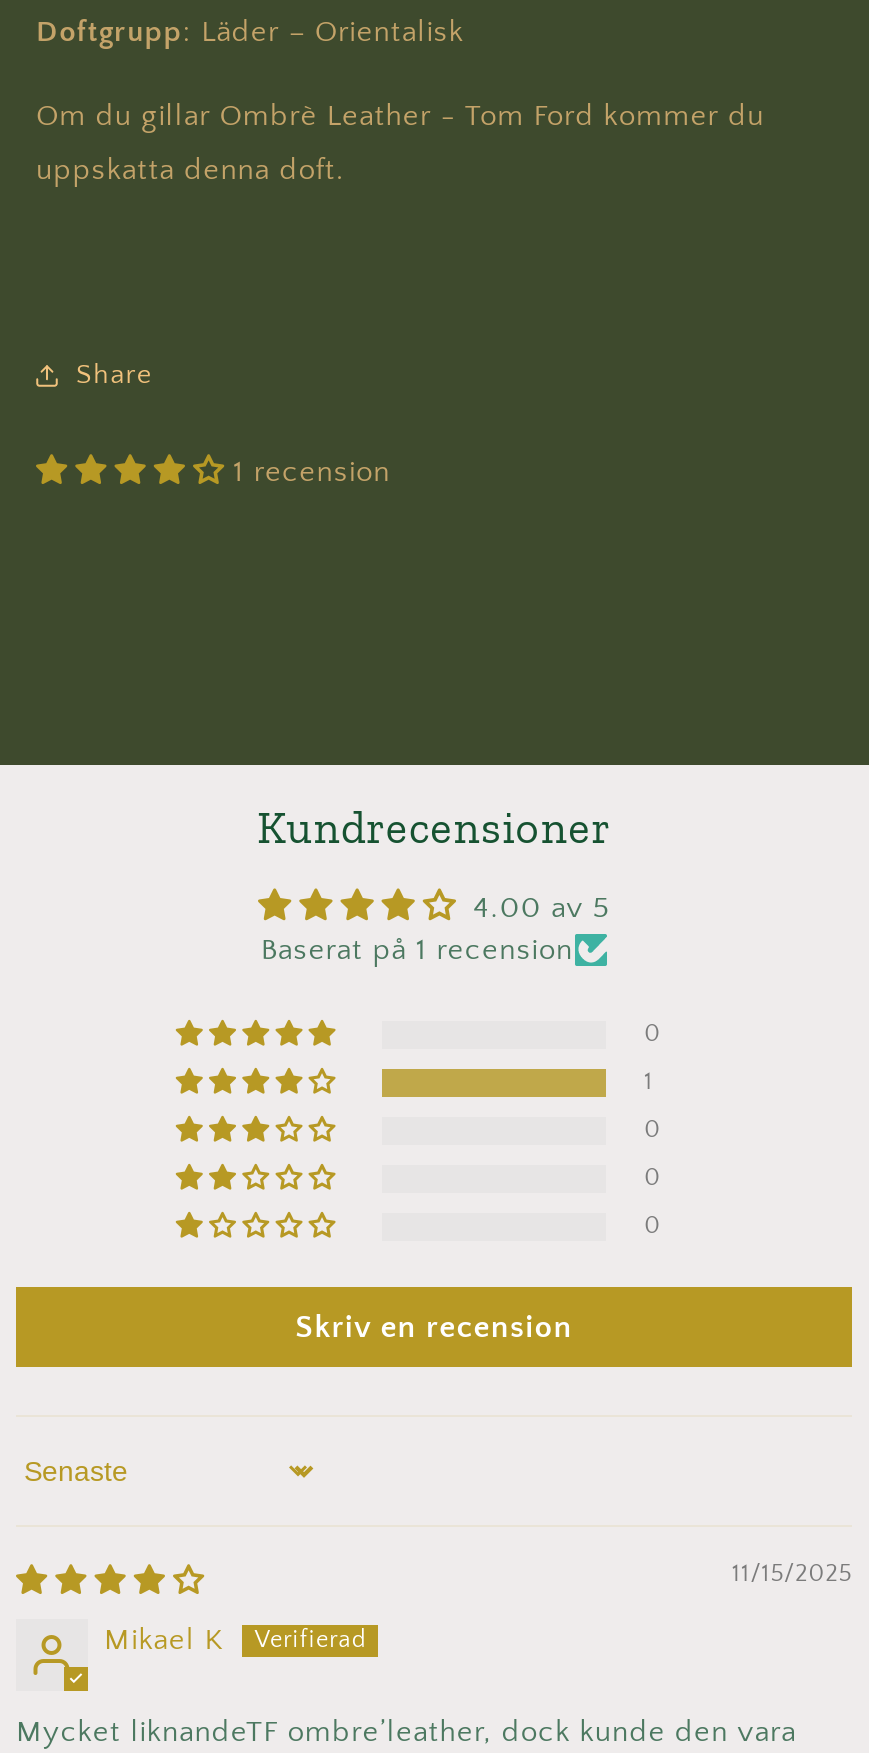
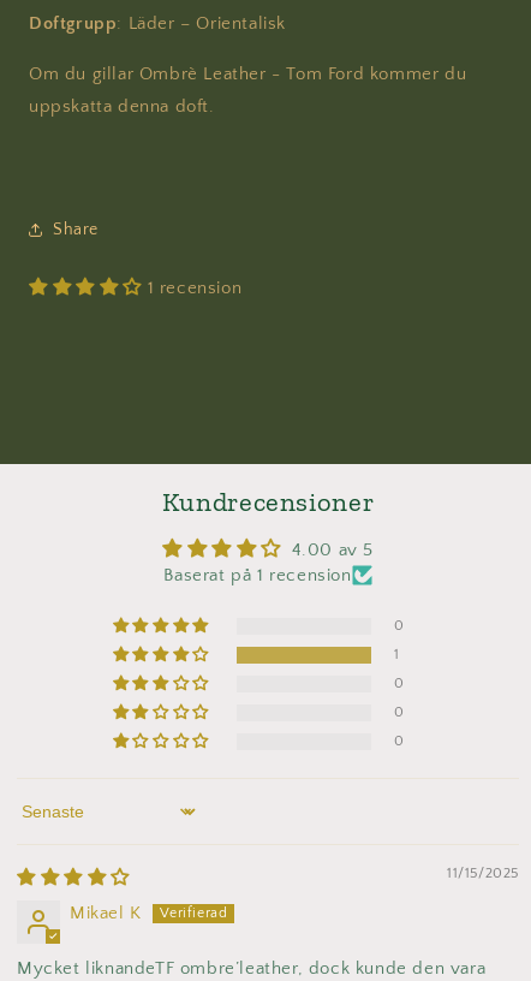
[295,1309,573,1345] Skriv en recension -> none

